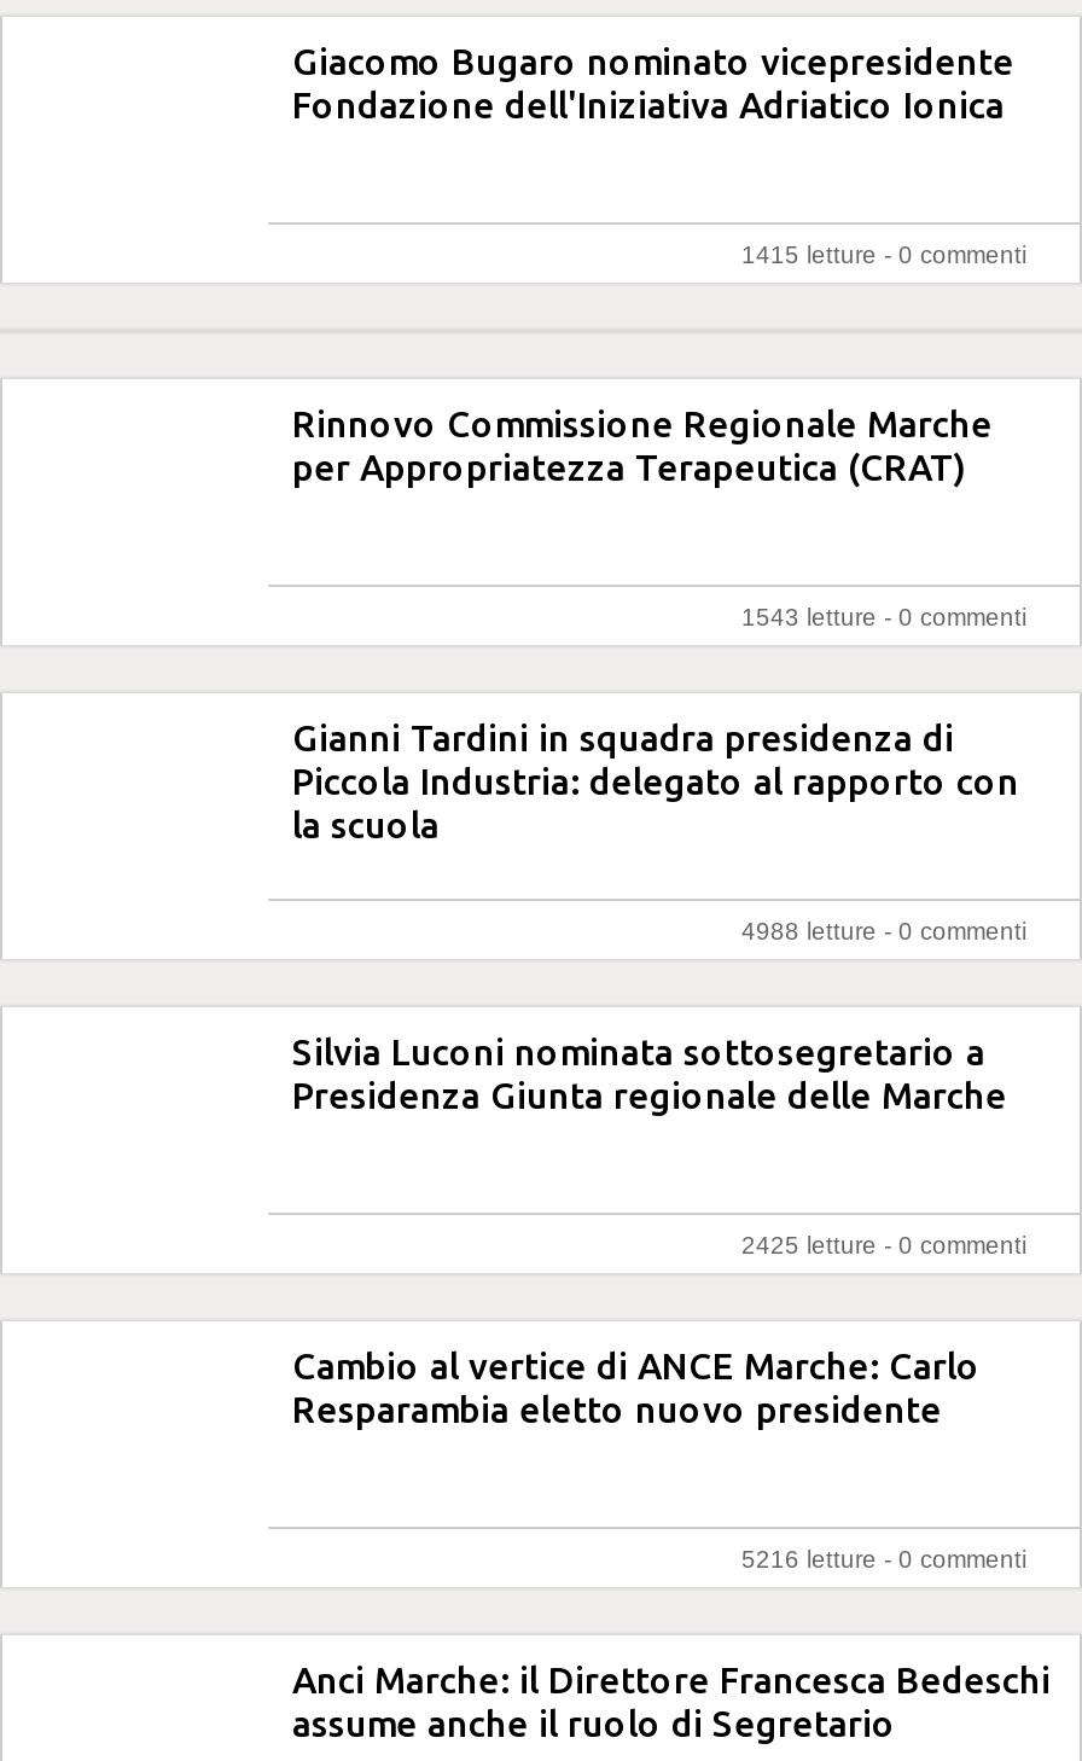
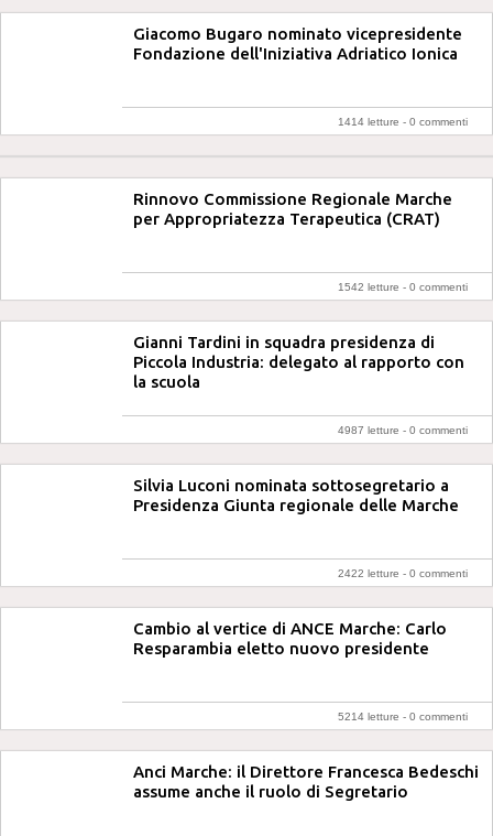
[741,242,1026,268] 1415 letture - 0 commenti -> [338,116,468,128] 1414 letture - 0 commenti
[741,604,1026,630] 1543 letture - 0 commenti -> [338,281,468,293] 1542 letture - 0 commenti
[741,918,1026,945] 4988 letture - 0 commenti -> [338,424,468,436] 4987 letture - 0 commenti
[741,1232,1026,1259] 2425 letture - 0 commenti -> [338,567,468,579] 2422 letture - 0 commenti
[741,1546,1026,1573] 5216 letture - 0 commenti -> [338,710,468,723] 5214 letture - 0 commenti

